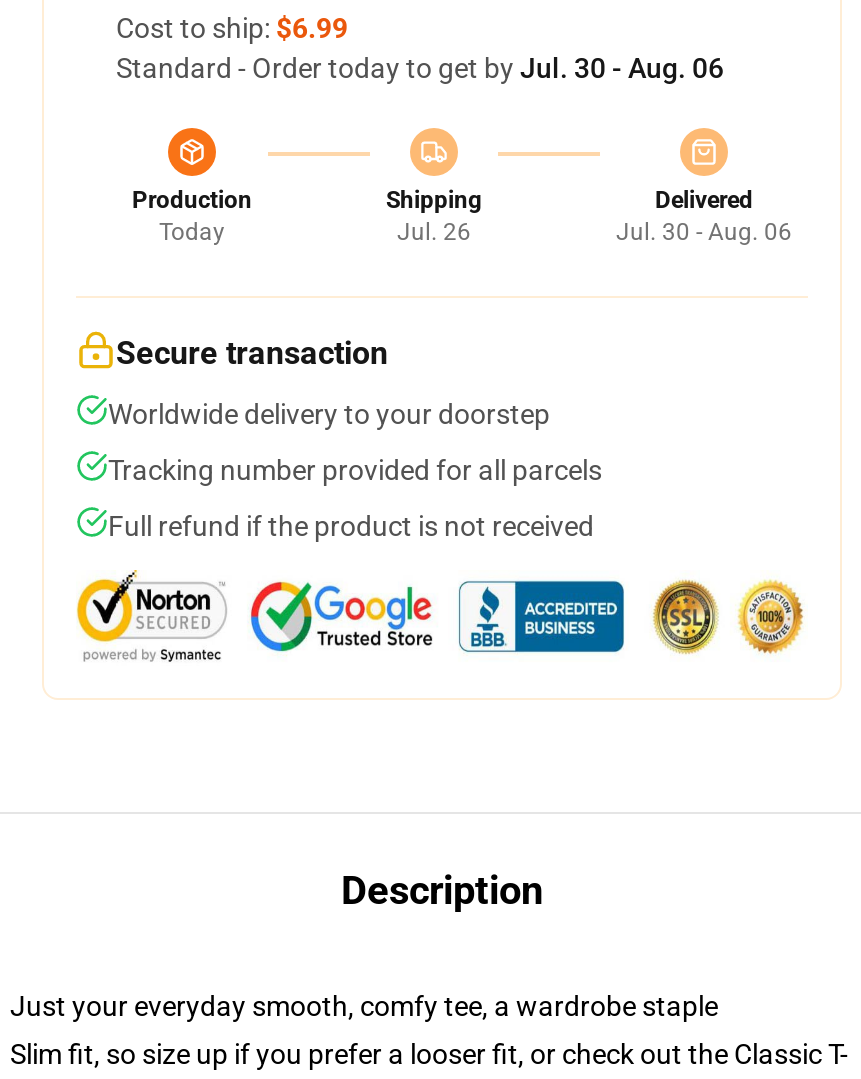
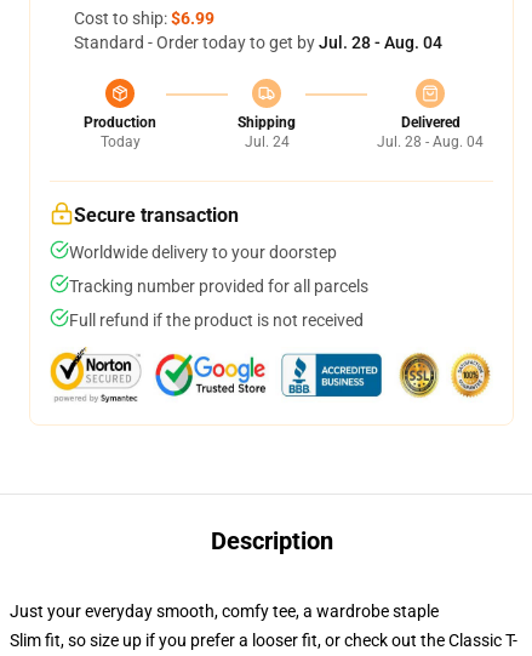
[116,52,724,84] Standard - Order today to get by Jul. 30 - Aug. 06 -> [74,33,442,52] Standard - Order today to get by Jul. 28 - Aug. 04
[397,218,471,246] Jul. 26 -> [244,133,289,150] Jul. 24
[616,218,792,246] Jul. 30 - Aug. 06 -> [377,133,484,150] Jul. 28 - Aug. 04

